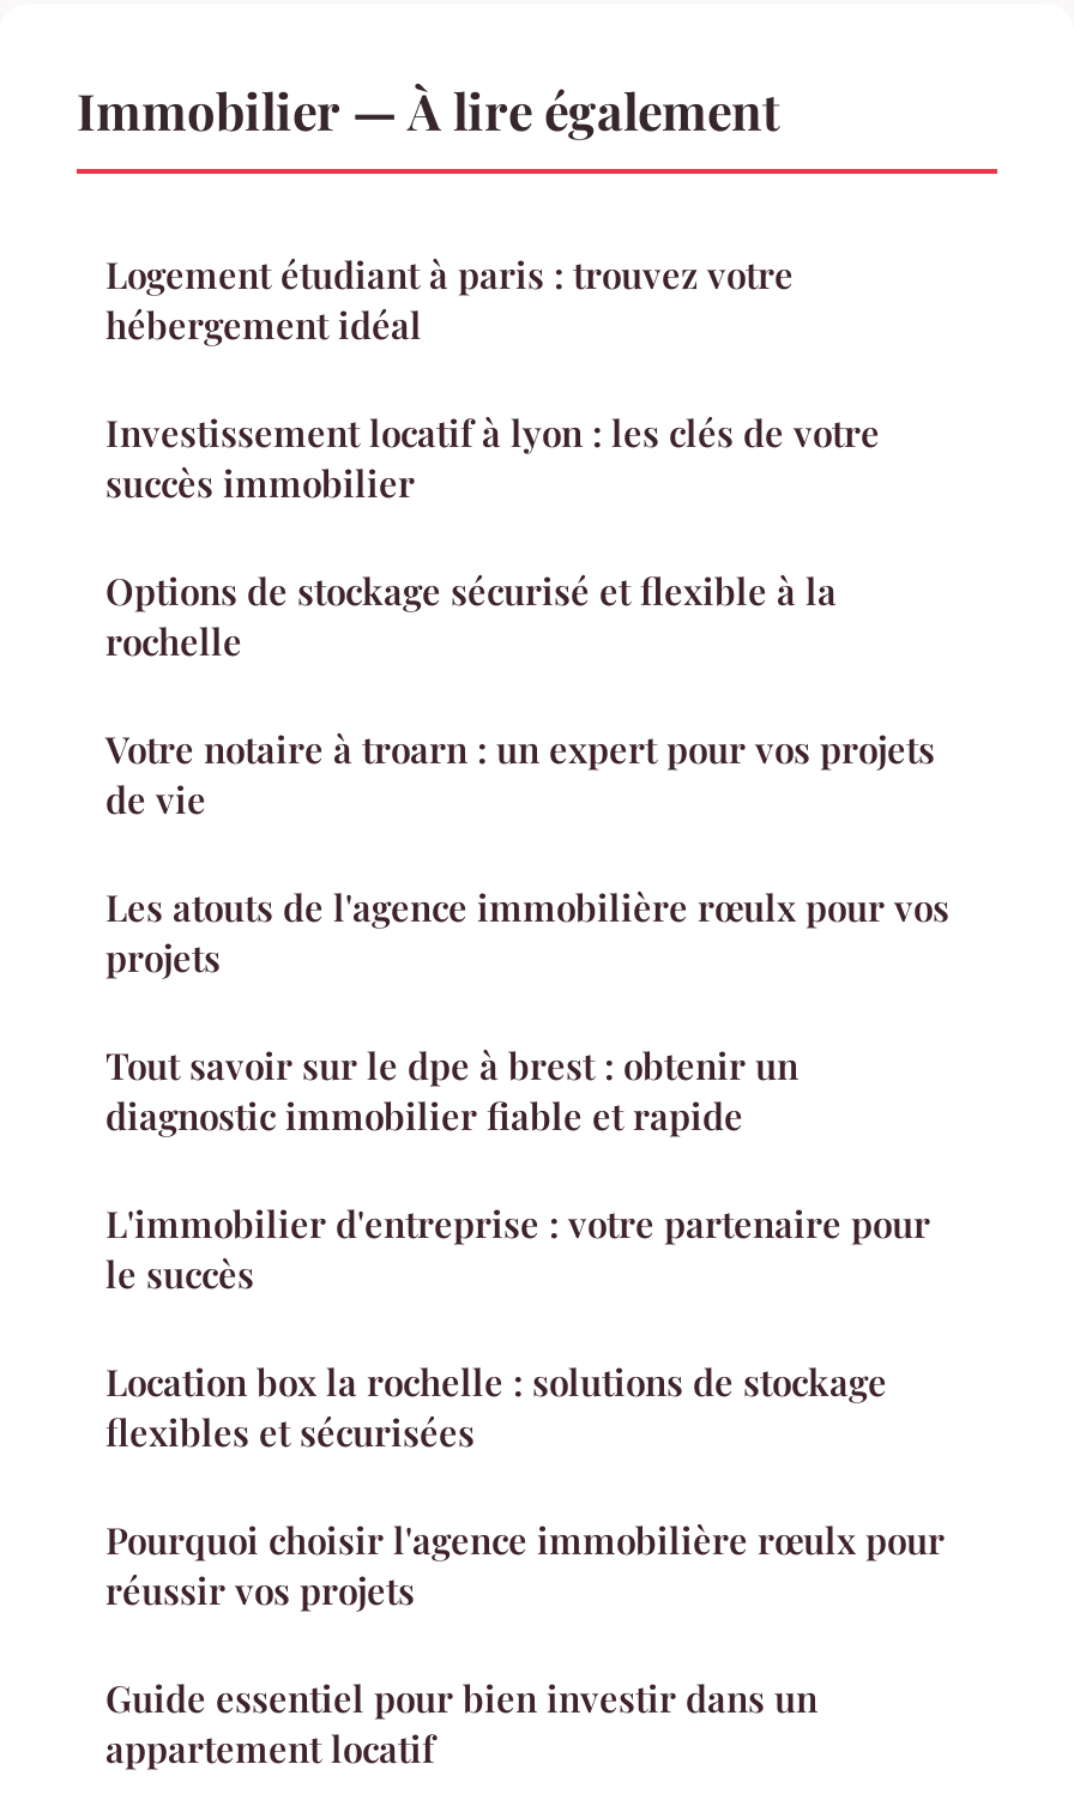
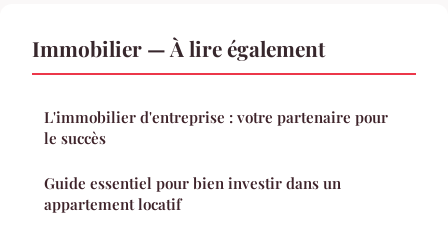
[105,250,949,1140] Logement étudiant à paris : trouvez votre | hébergement idéal | Investissement locatif à lyon : les clés de votre | succès immobilier | Options de stockage sécurisé et flexible à la | rochelle | Votre notaire à troarn : un expert pour vos projets | de vie | Les atouts de l'agence immobilière rœulx pour vos | projets | Tout savoir sur le dpe à brest : obtenir un | diagnostic immobilier fiable et rapide -> none
[105,1358,945,1614] Location box la rochelle : solutions de stockage | flexibles et sécurisées | Pourquoi choisir l'agence immobilière rœulx pour | réussir vos projets -> none

